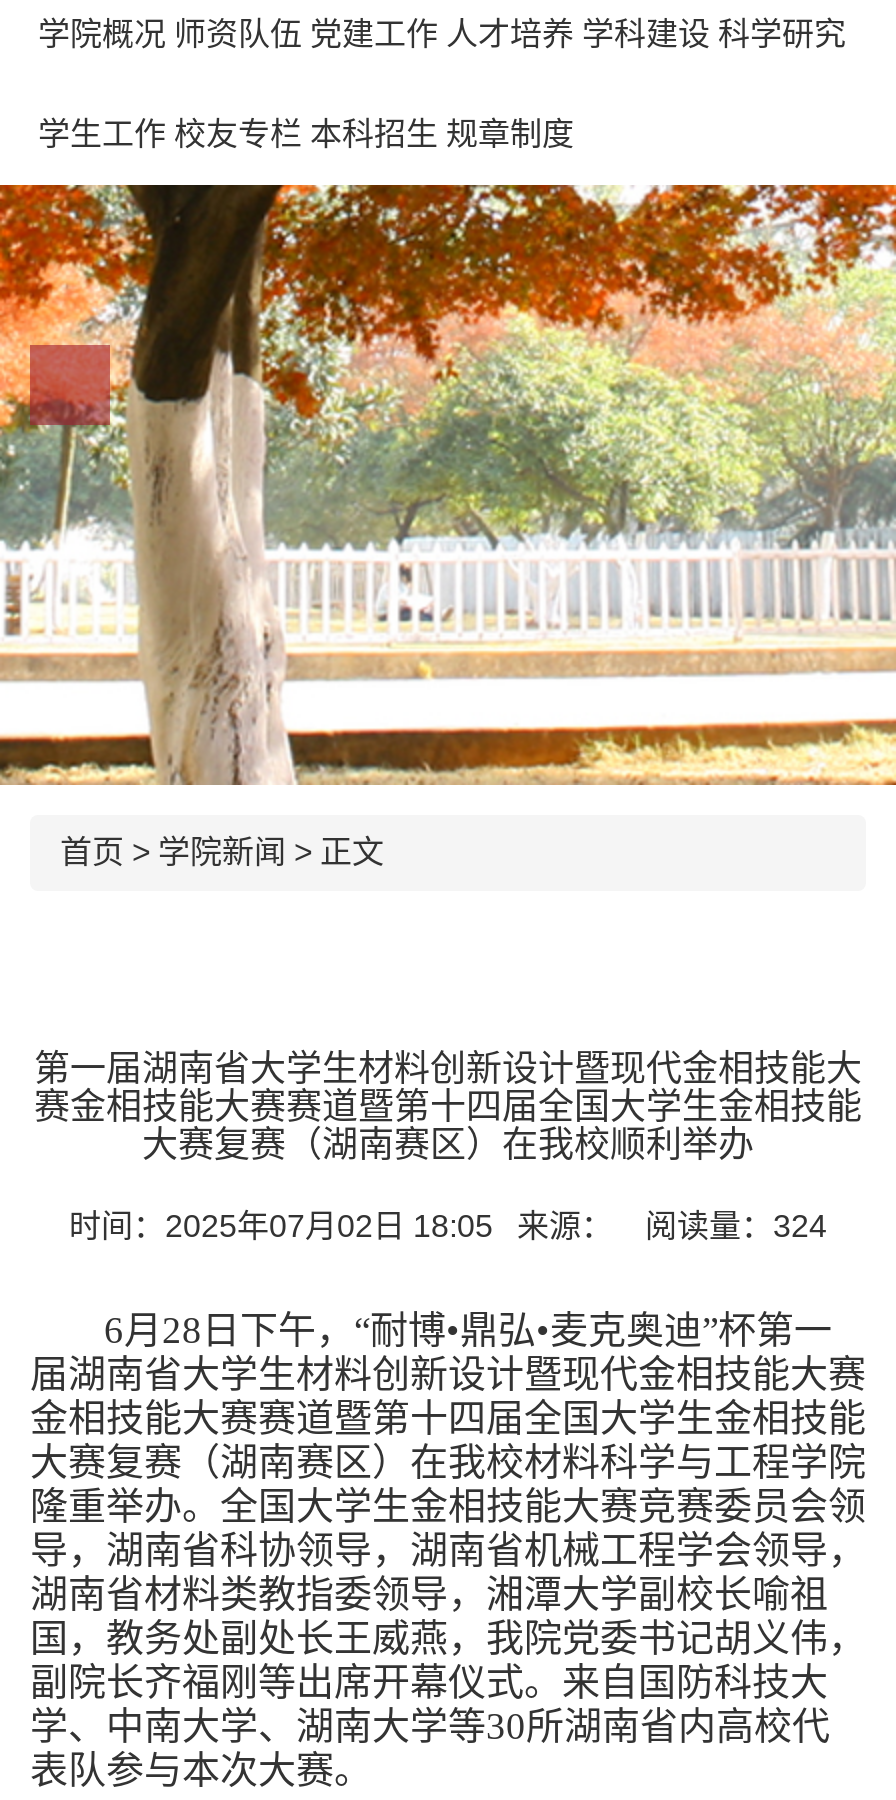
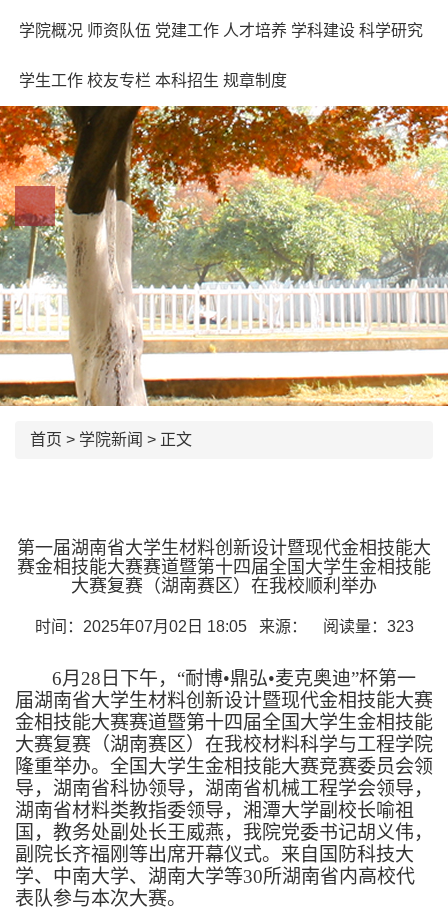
[69,1209,827,1243] 时间：2025年07月02日 18:05 来源： 阅读量：324 -> [34,618,413,635] 时间：2025年07月02日 18:05 来源： 阅读量：323

